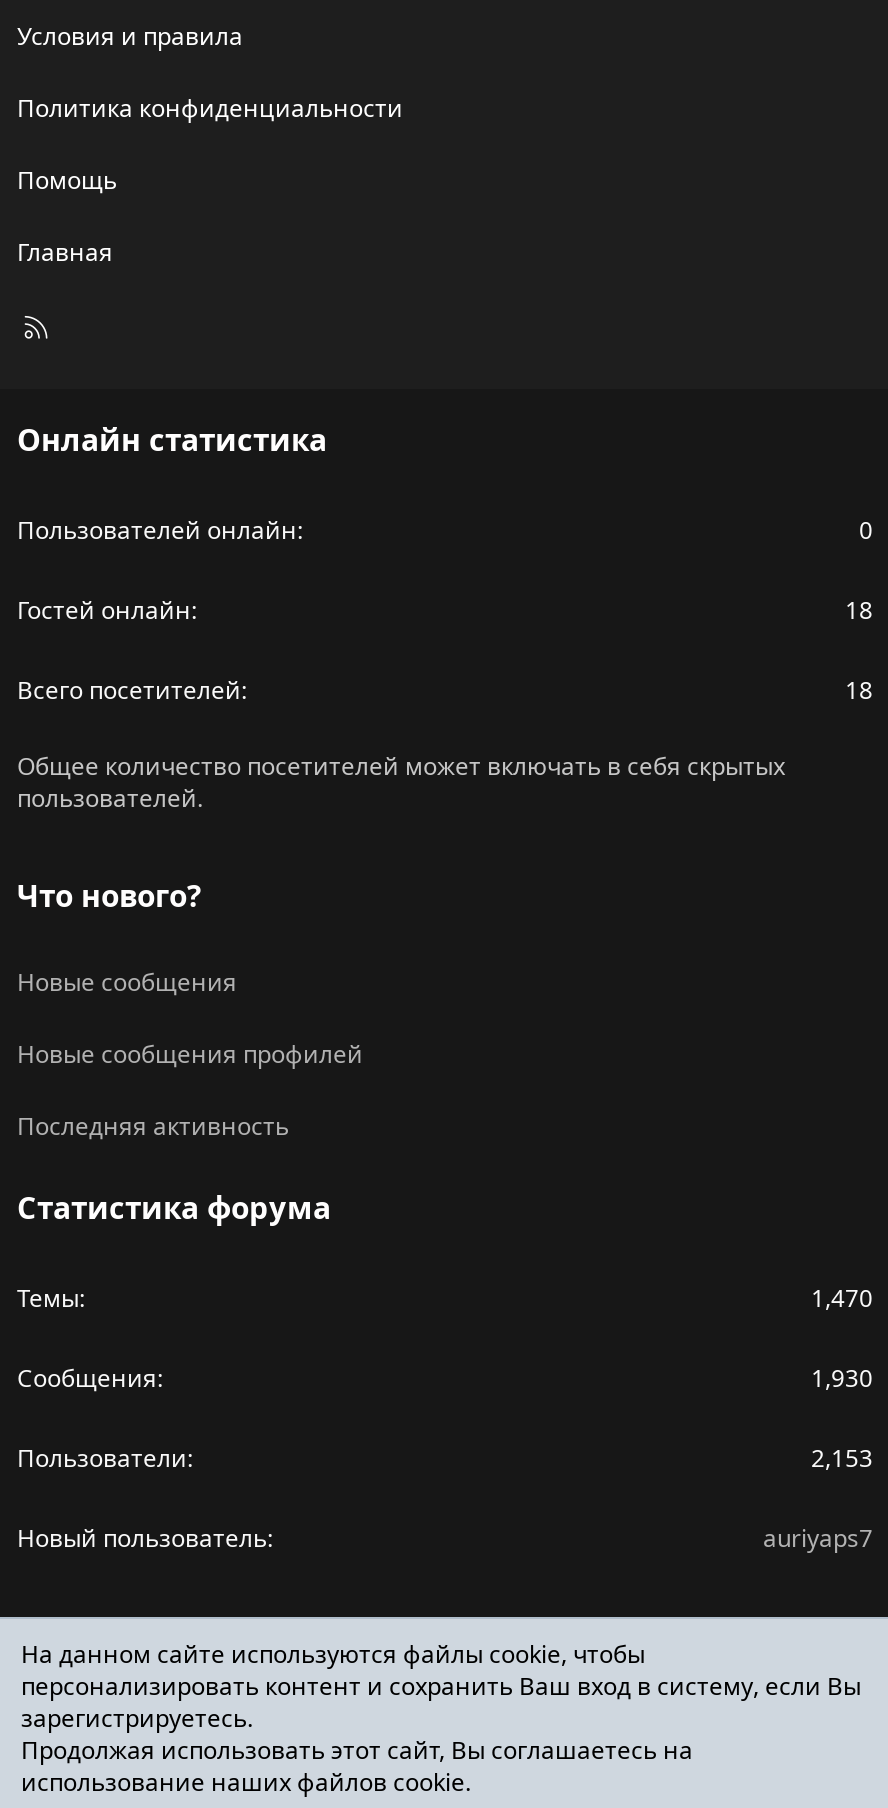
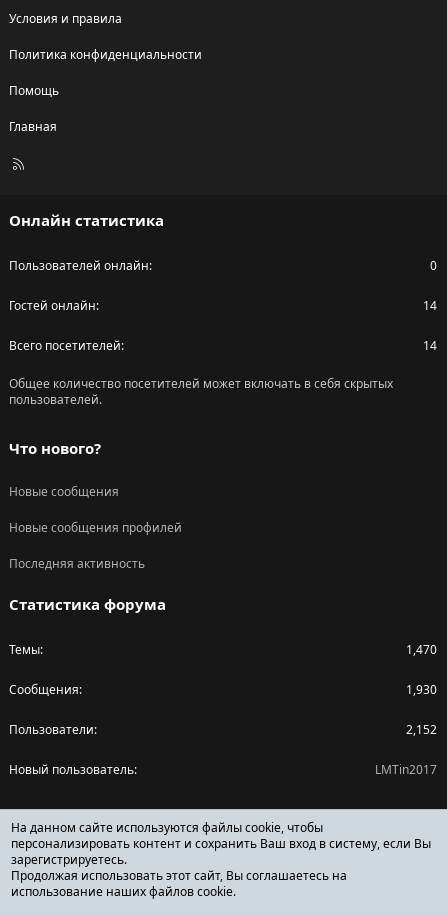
[845,594,873,628] 18 -> [423,297,437,314] 14
[845,674,873,708] 18 -> [423,337,437,354] 14
[811,1442,873,1476] 2,153 -> [406,721,437,738] 2,152
[763,1522,873,1556] auriyaps7 -> [375,761,437,778] LMTin2017

